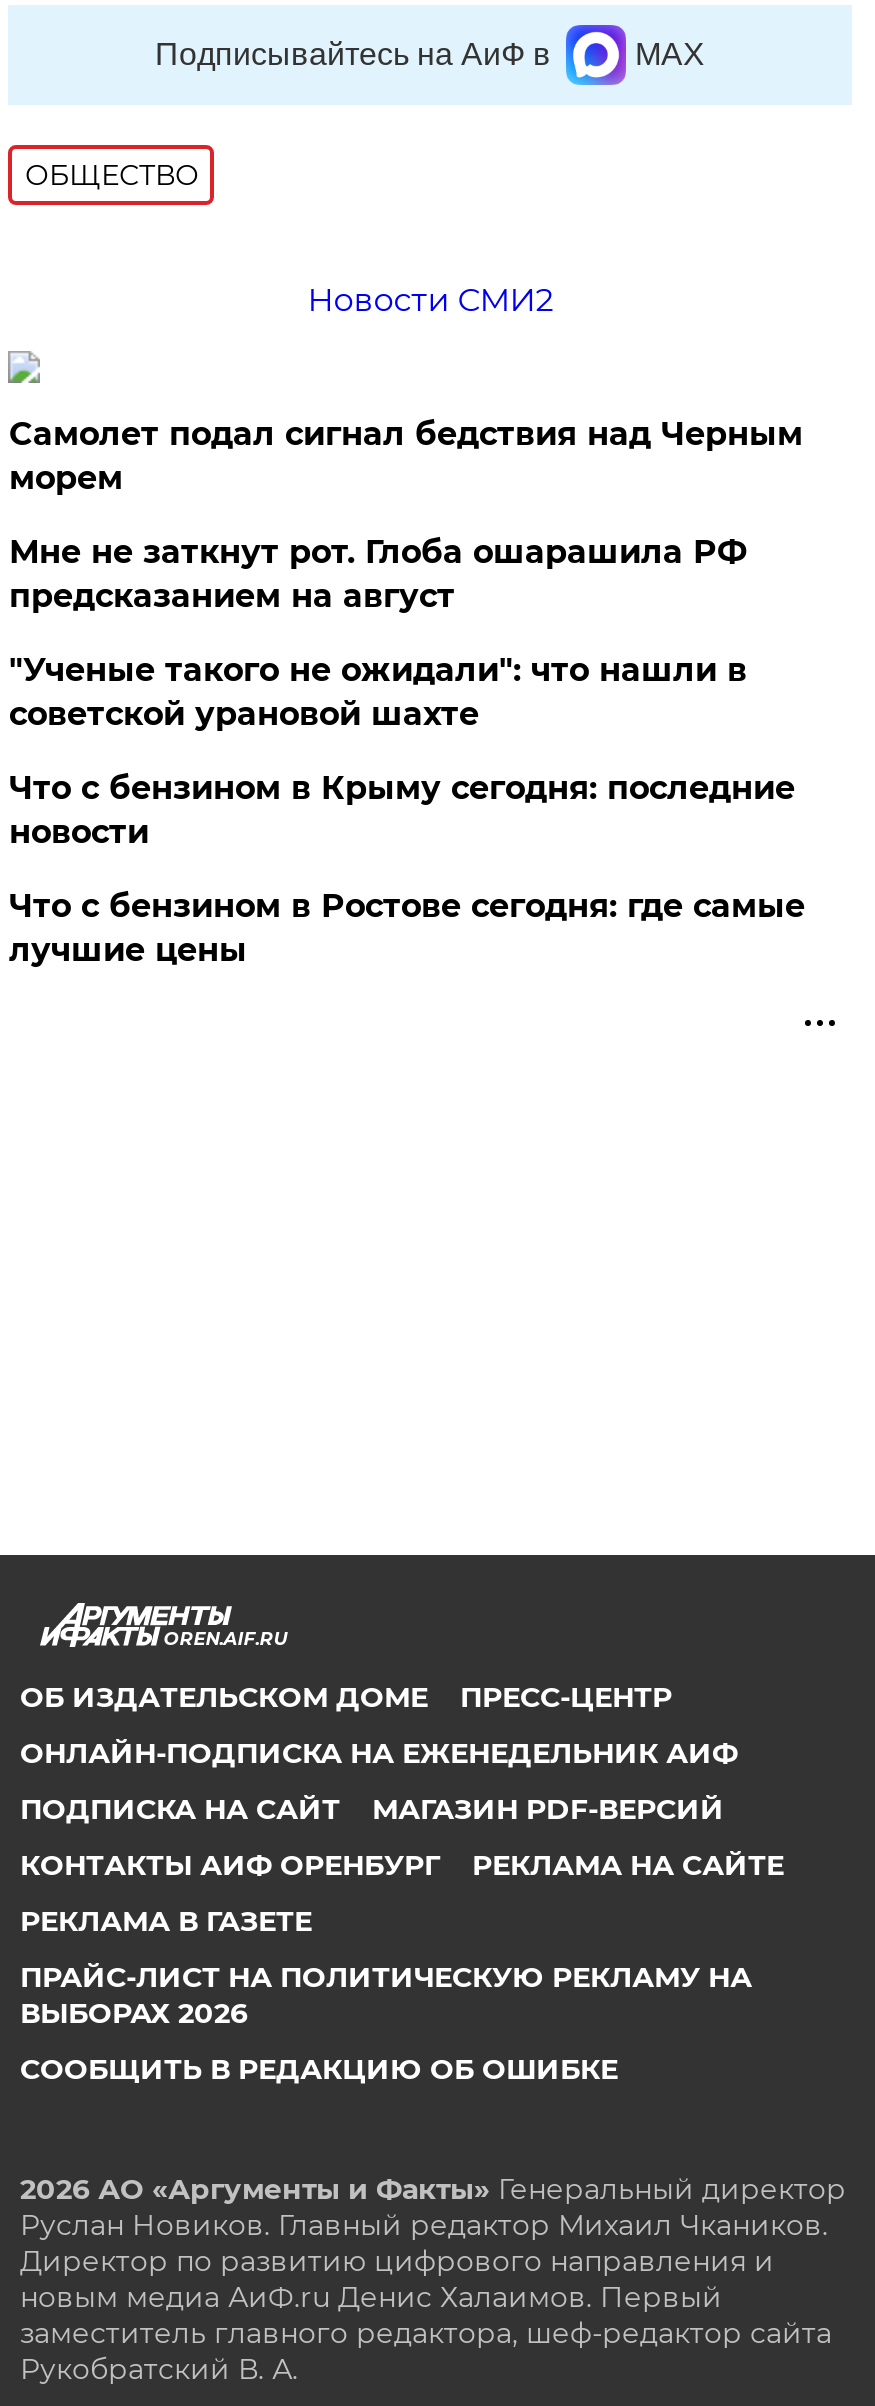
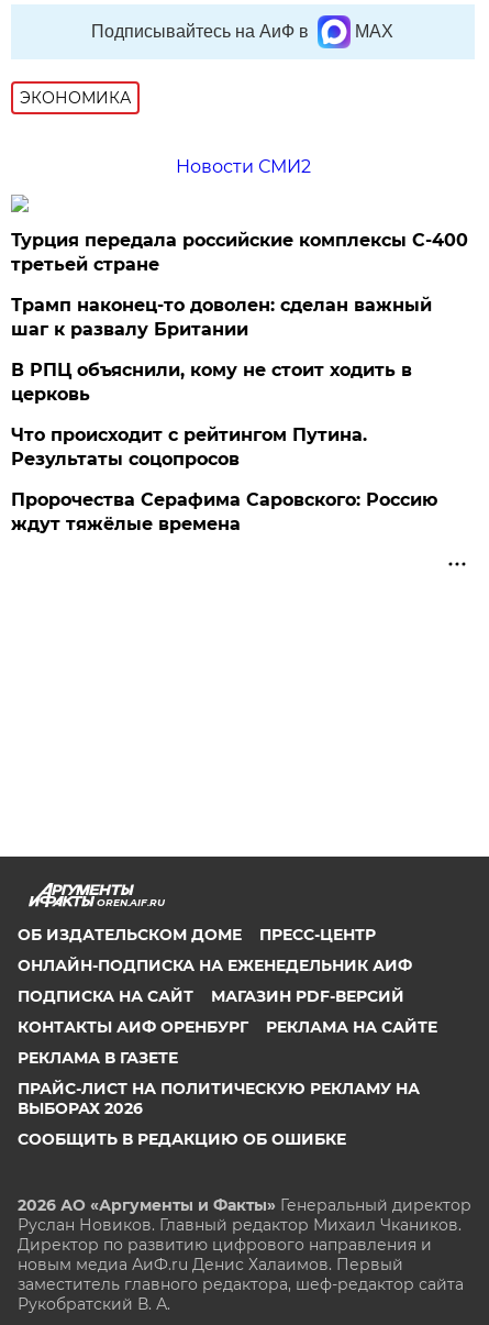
[25,157,199,193] ОБЩЕСТВО -> [20,88,131,108] ЭКОНОМИКА
[9,415,803,497] Самолет подал сигнал бедствия над Черным | морем -> [11,230,469,275] Турция передала российские комплексы С-400 | третьей стране
[9,533,747,615] Мне не заткнут рот. Глоба ошарашила РФ | предсказанием на август -> [11,295,432,340] Трамп наконец-то доволен: сделан важный | шаг к развалу Британии
[9,651,747,733] "Ученые такого не ожидали": что нашли в | советской урановой шахте -> [11,360,413,405] В РПЦ объяснили, кому не стоит ходить в | церковь
[9,769,795,851] Что с бензином в Крыму сегодня: последние | новости -> [11,425,367,470] Что происходит с рейтингом Путина. | Результаты соцопросов
[9,887,805,969] Что с бензином в Ростове сегодня: где самые | лучшие цены -> [11,489,438,535] Пророчества Серафима Саровского: Россию | ждут тяжёлые времена

